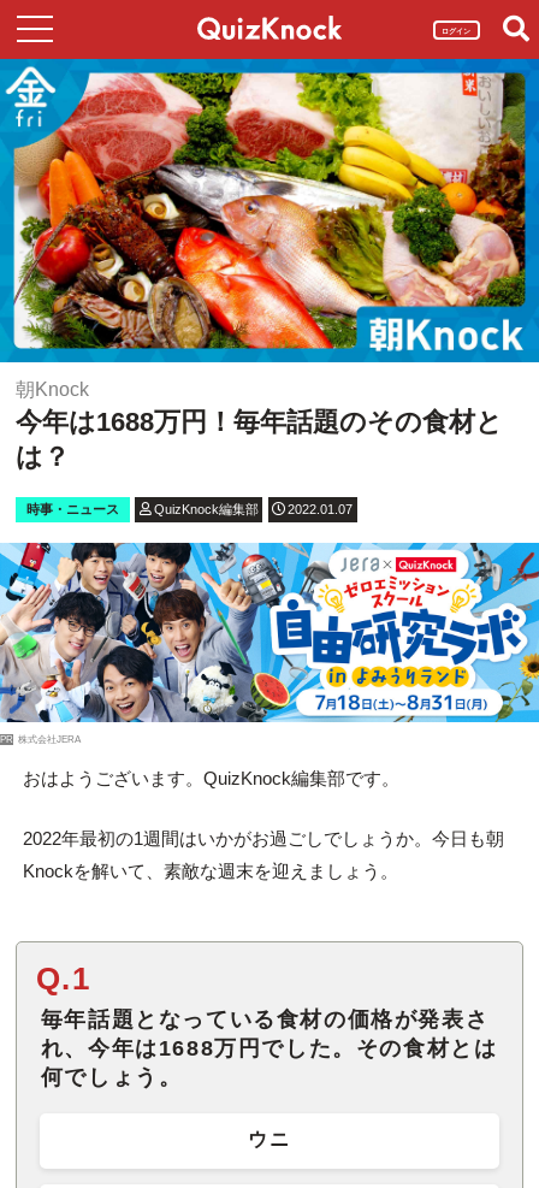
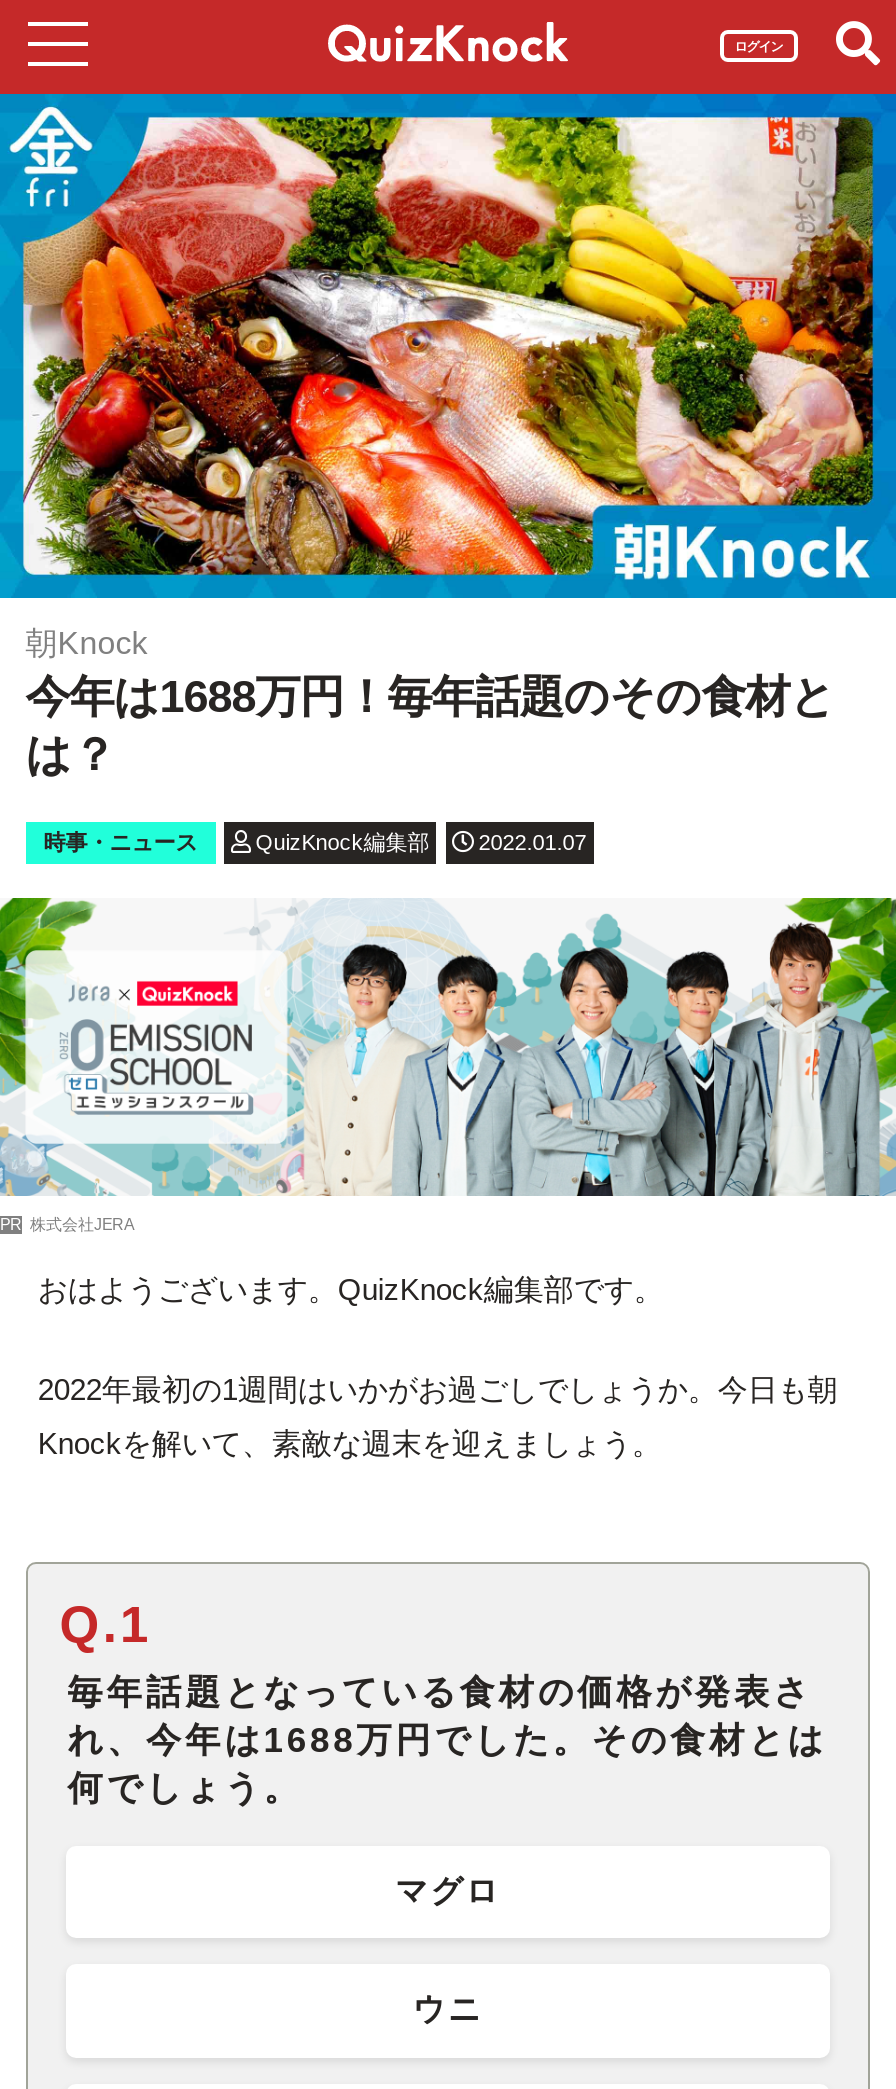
[4,542,535,723] [image] -> [6,896,890,1198] [image]
none -> [395,1873,501,1907] マグロ

